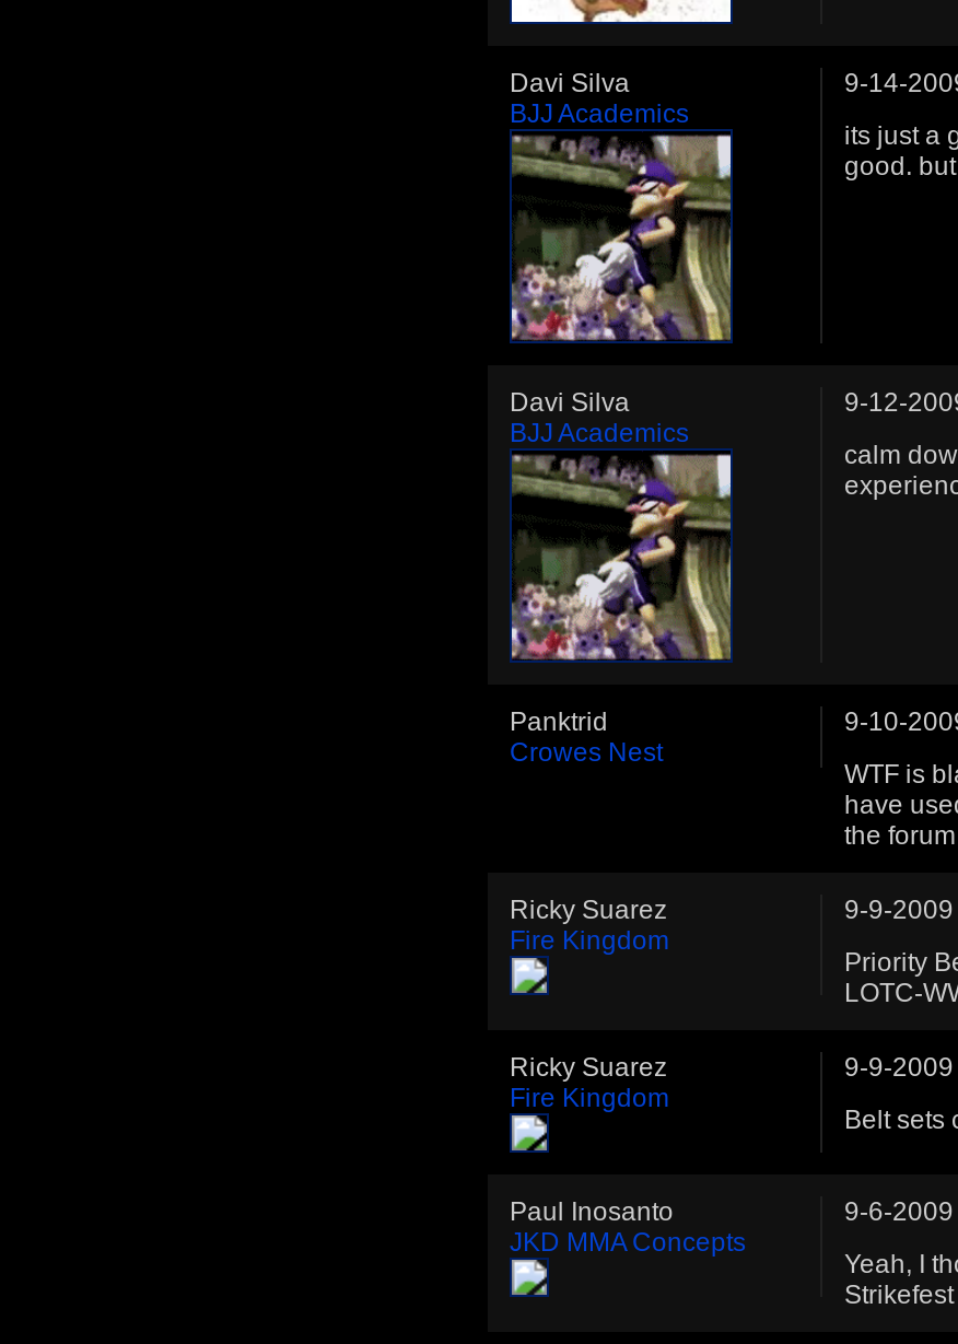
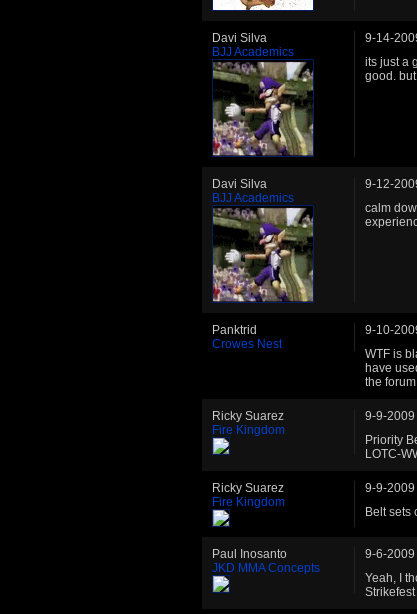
[510,133,733,341] [image] -> [212,61,314,156] [image]
[510,453,733,661] [image] -> [212,207,314,302] [image]

